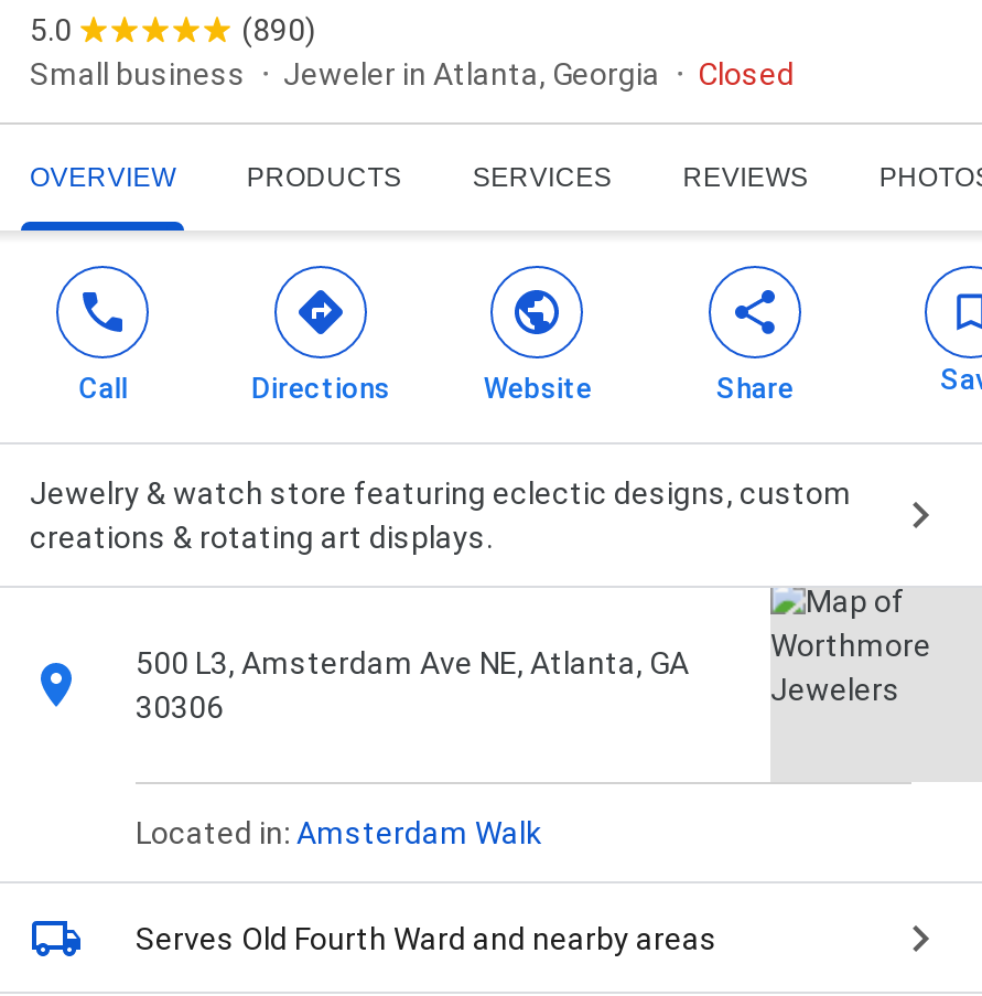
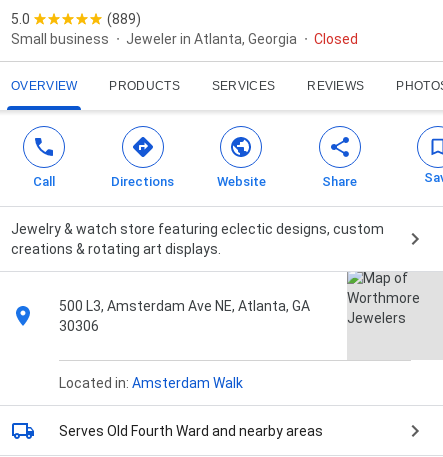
[241,13,316,48] (890) -> [107,11,141,27] (889)

